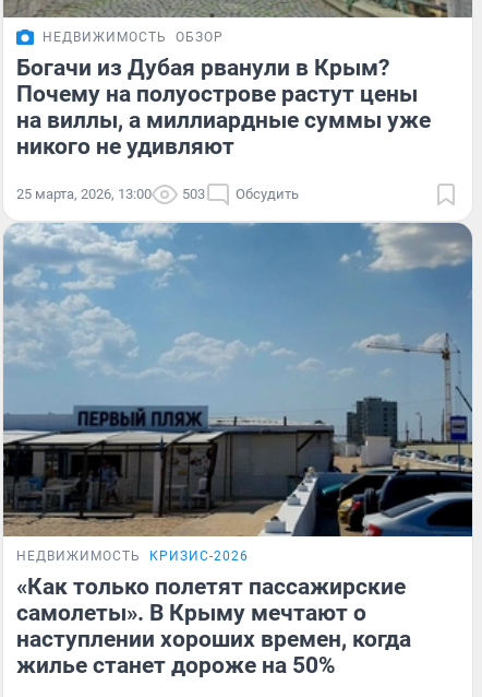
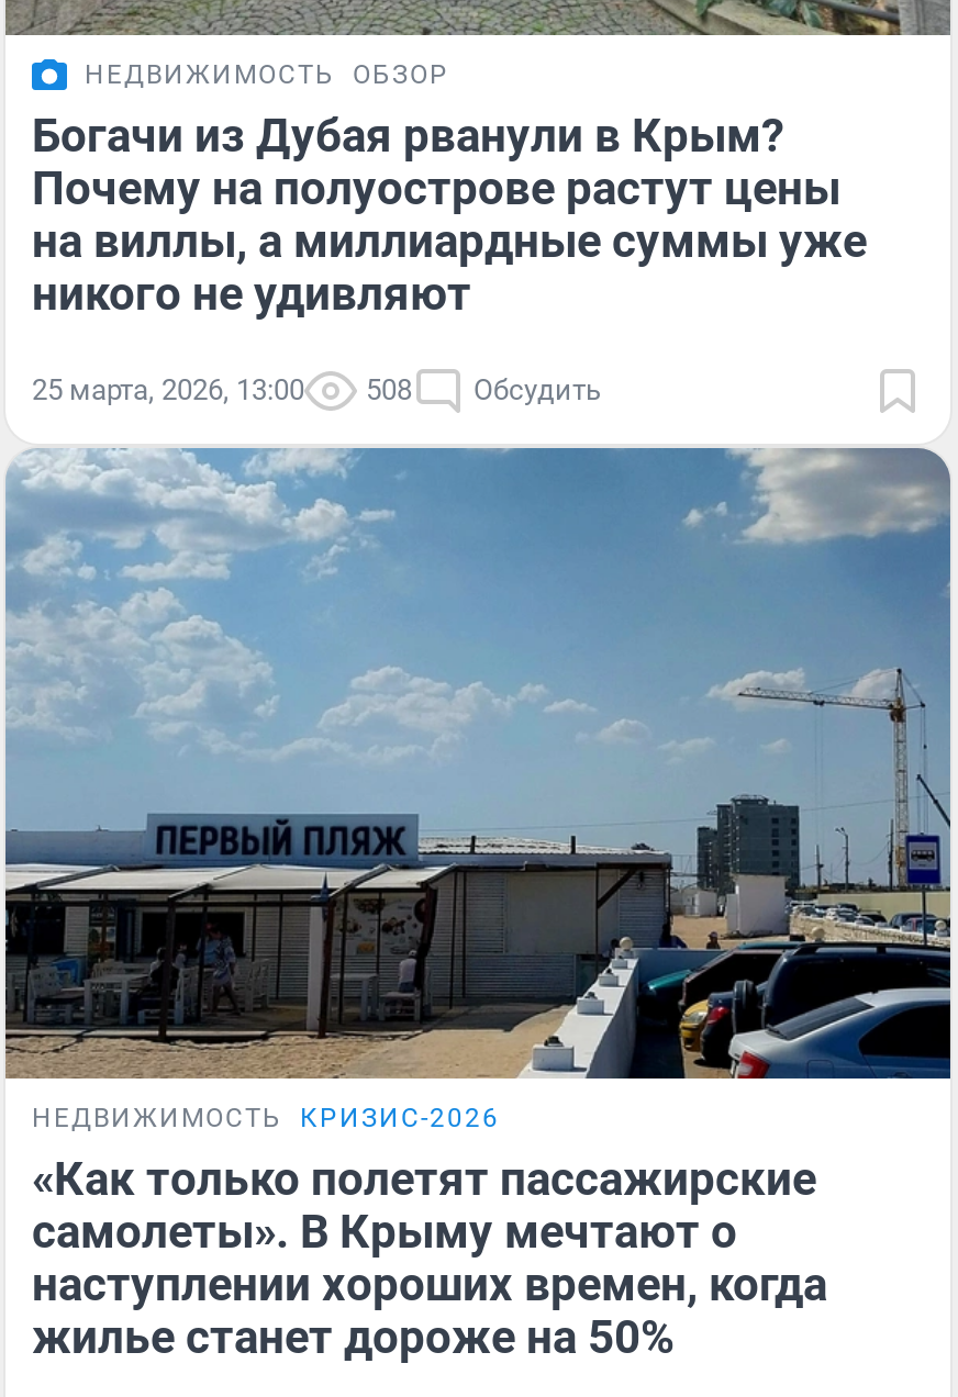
[16,186,299,202] 25 марта, 2026, 13:00 503 Обсудить -> [32,374,601,407] 25 марта, 2026, 13:00 508 Обсудить

